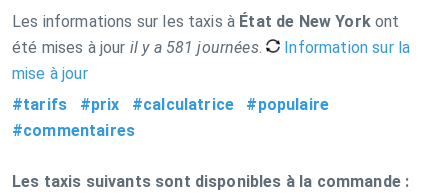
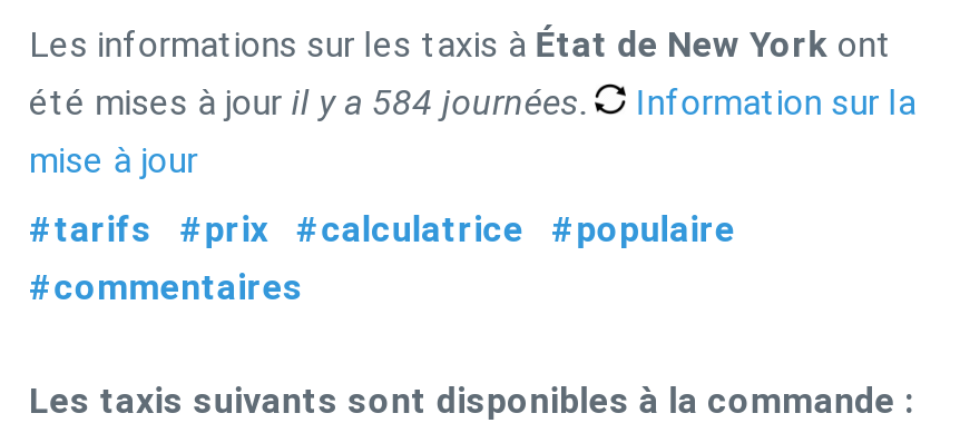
[12,38,266,57] été mises à jour il y a 581 journées. -> [29,81,595,124] été mises à jour il y a 584 journées.

